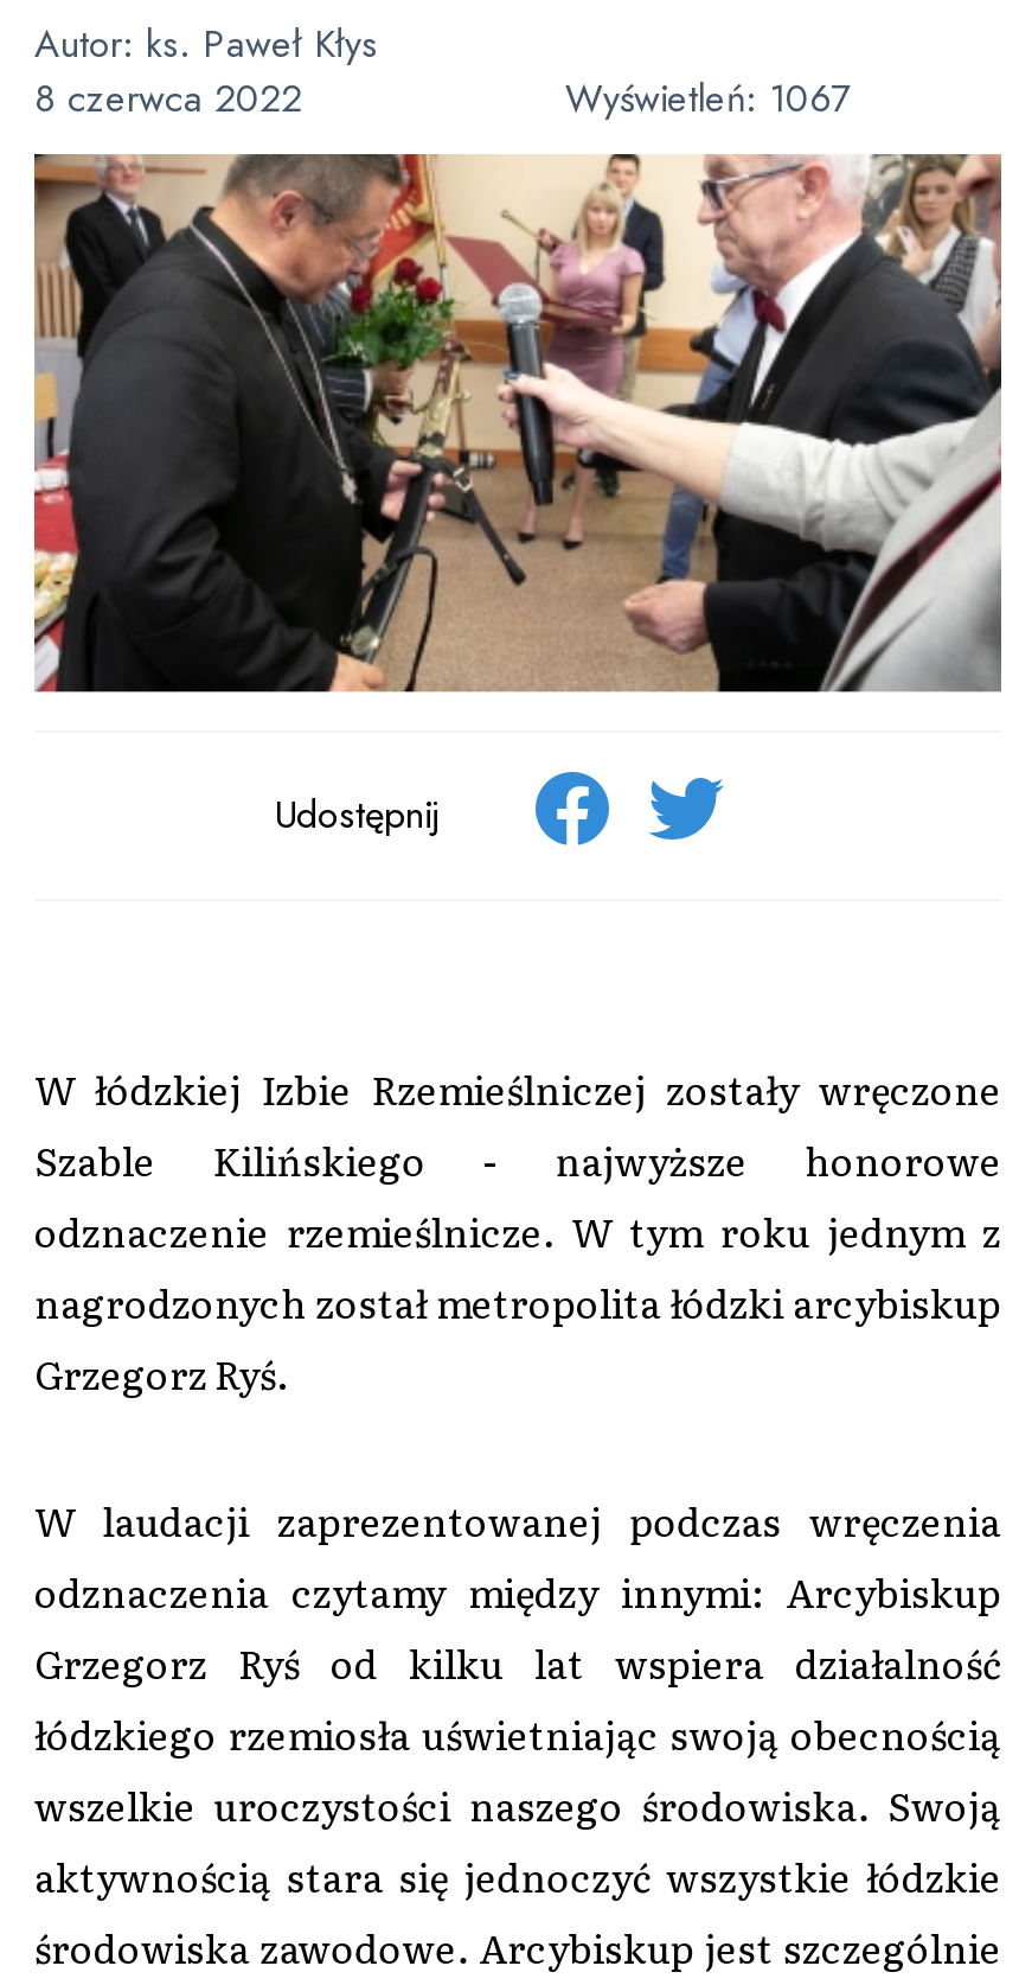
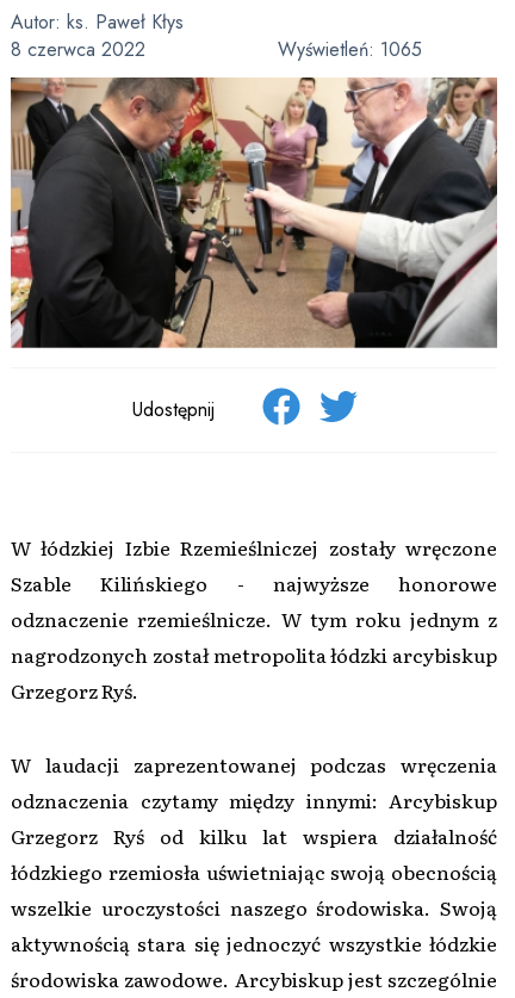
[565,71,850,126] Wyświetleń: 1067 -> [278,36,422,63] Wyświetleń: 1065

